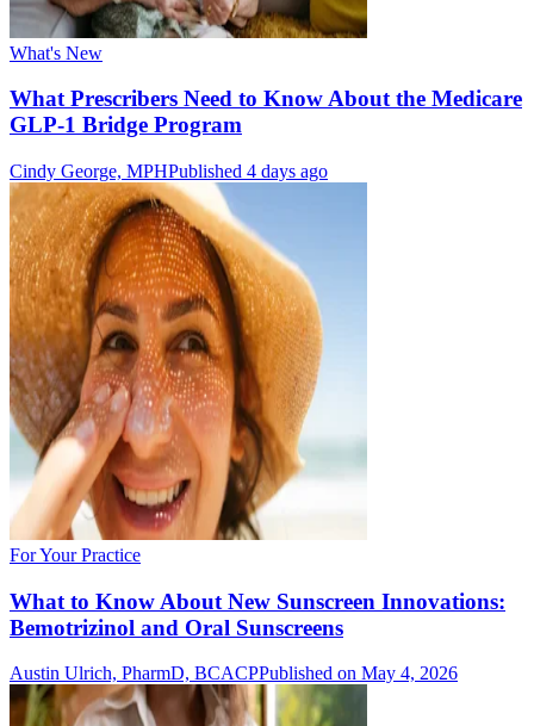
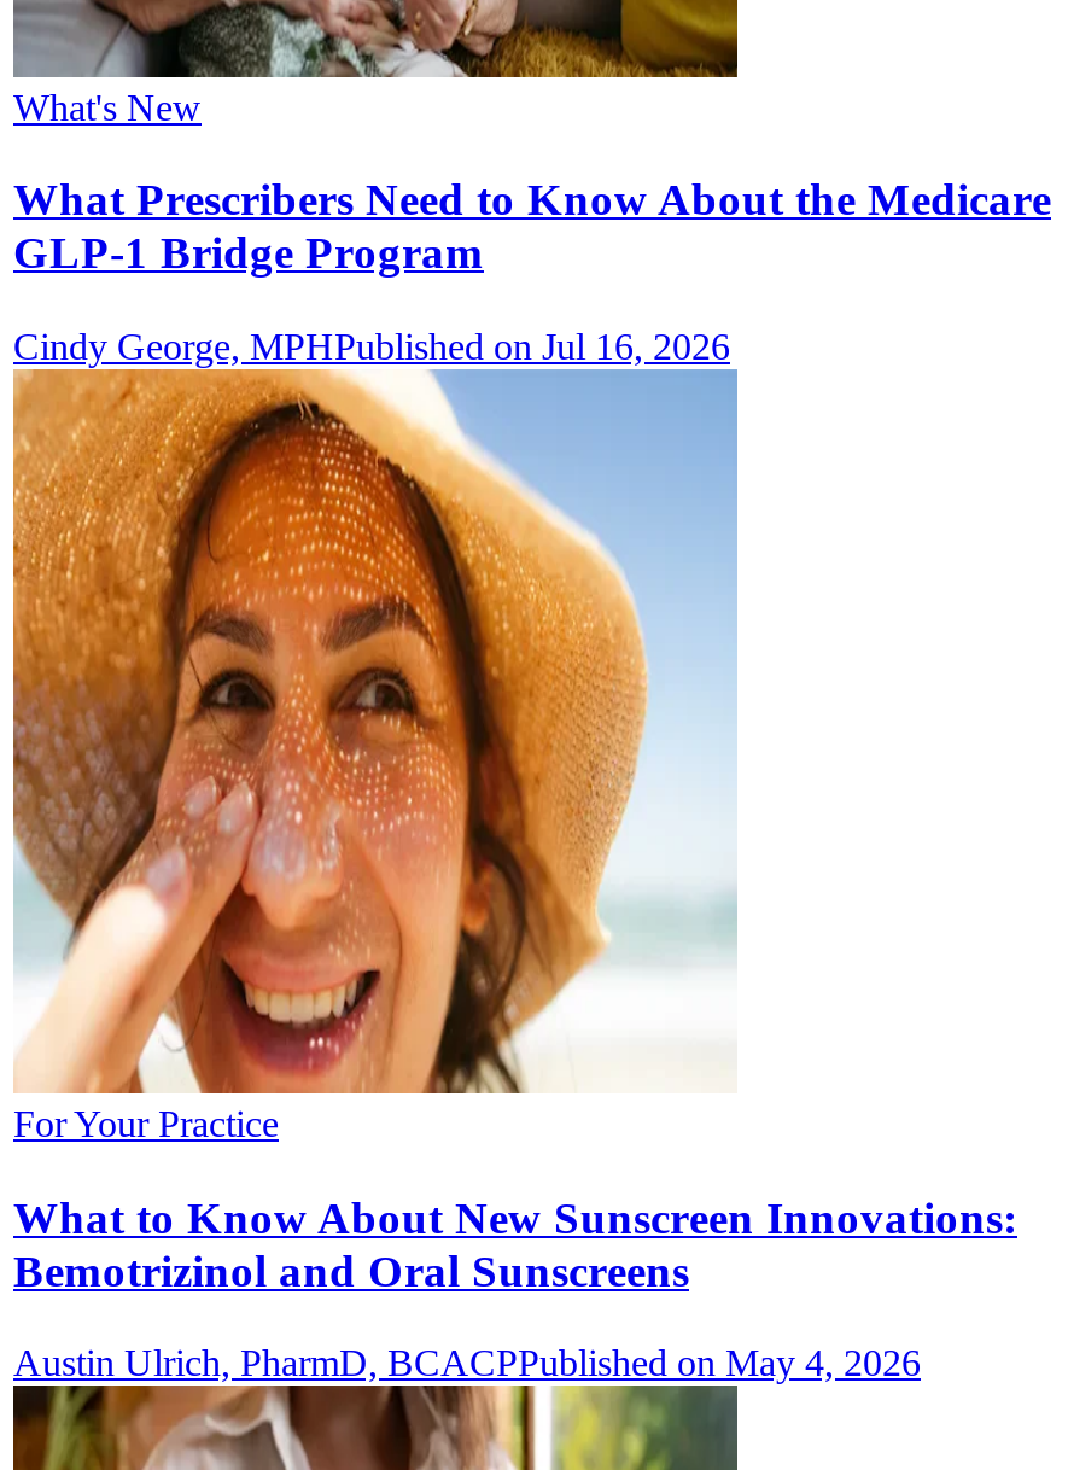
[10,161,328,181] Cindy George, MPHPublished 4 days ago -> [13,326,730,367] Cindy George, MPHPublished on Jul 16, 2026

